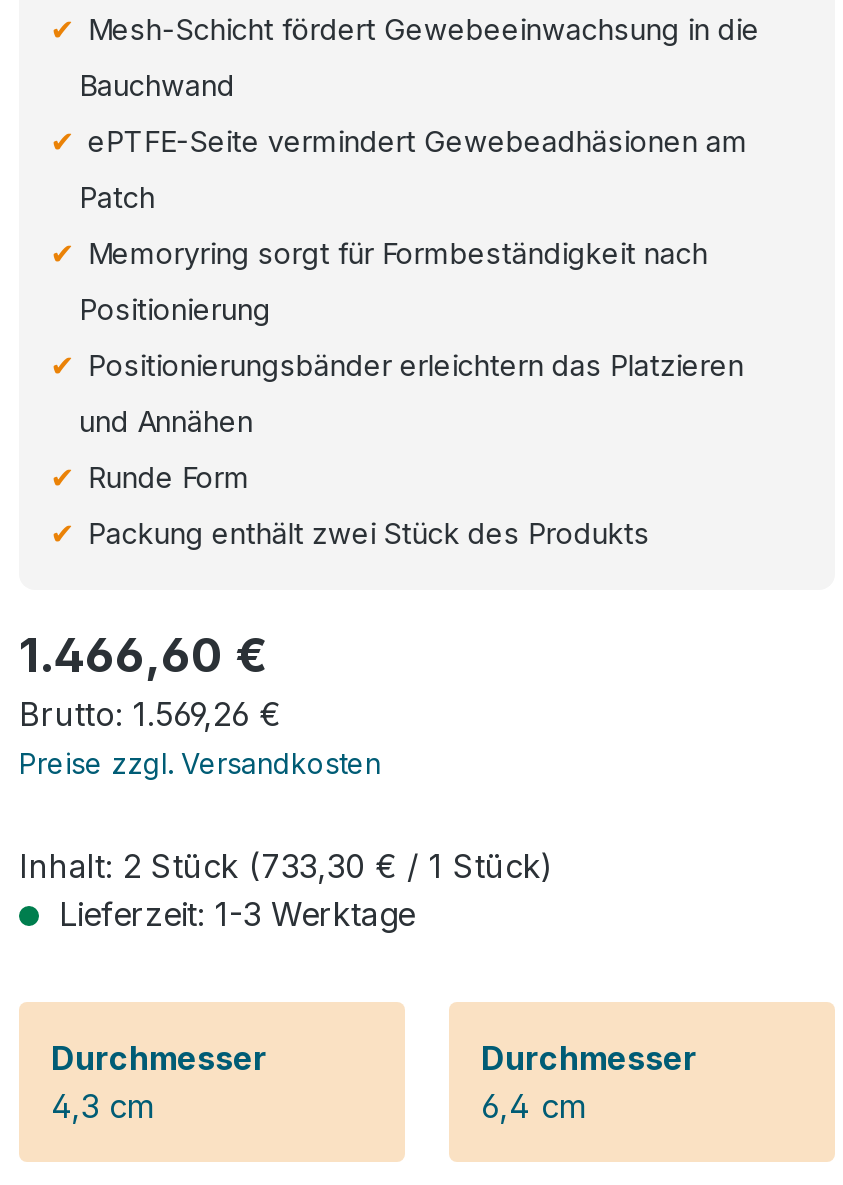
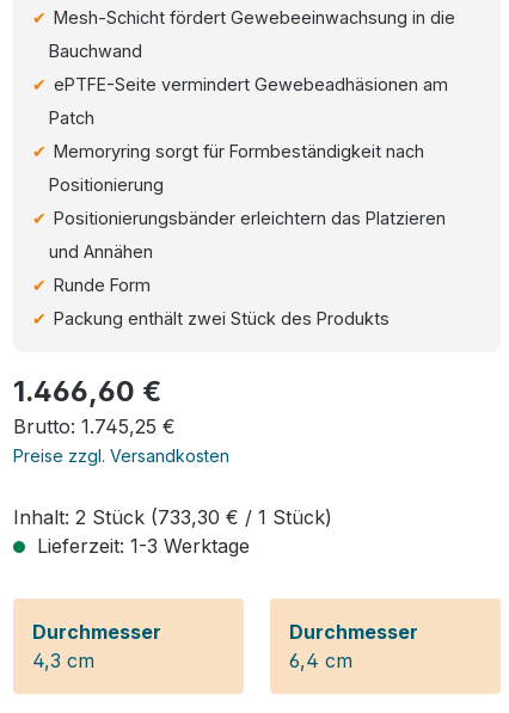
[19,695,281,735] Brutto: 1.569,26 € -> [13,415,176,439] Brutto: 1.745,25 €

